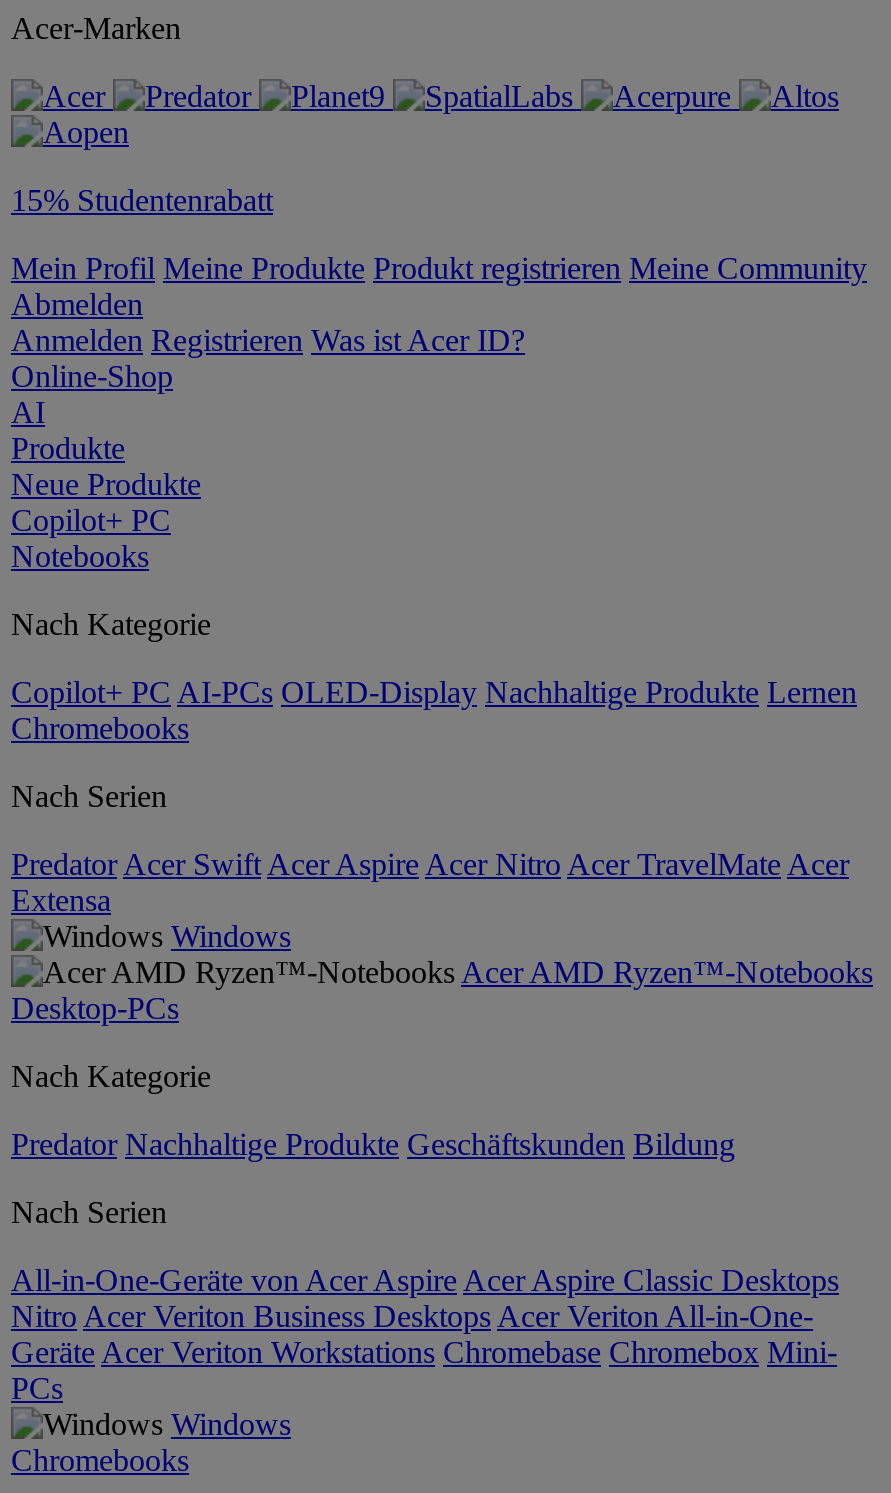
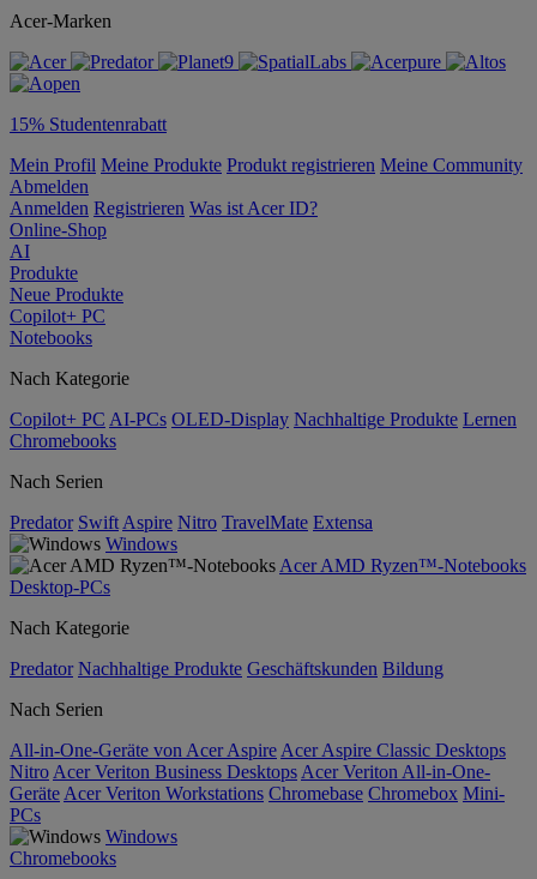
[11,847,849,917] Predator Acer Swift Acer Aspire Acer Nitro Acer TravelMate Acer | Extensa -> [10,512,373,532] Predator Swift Aspire Nitro TravelMate Extensa

